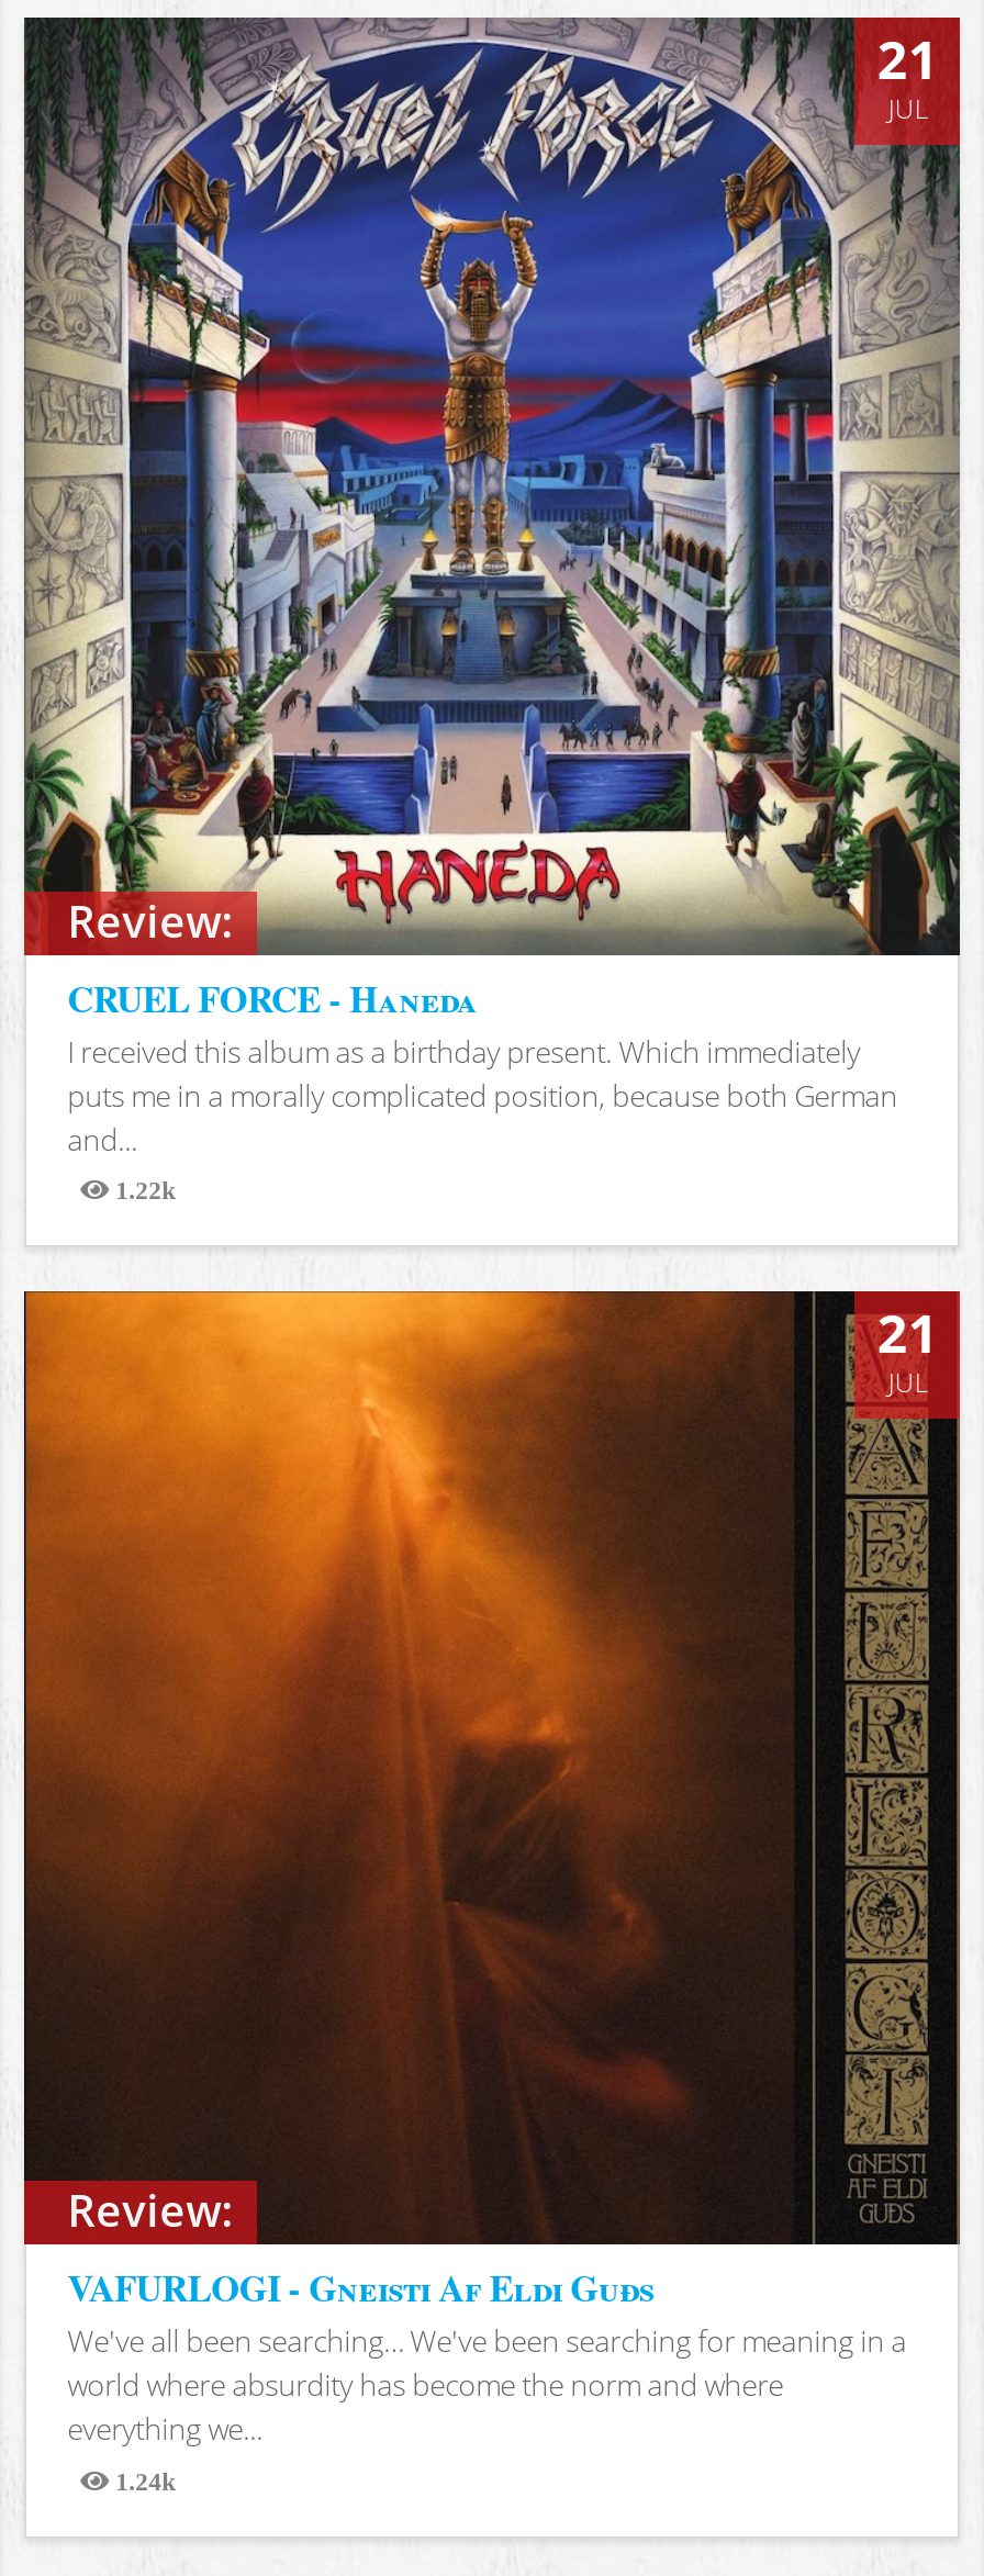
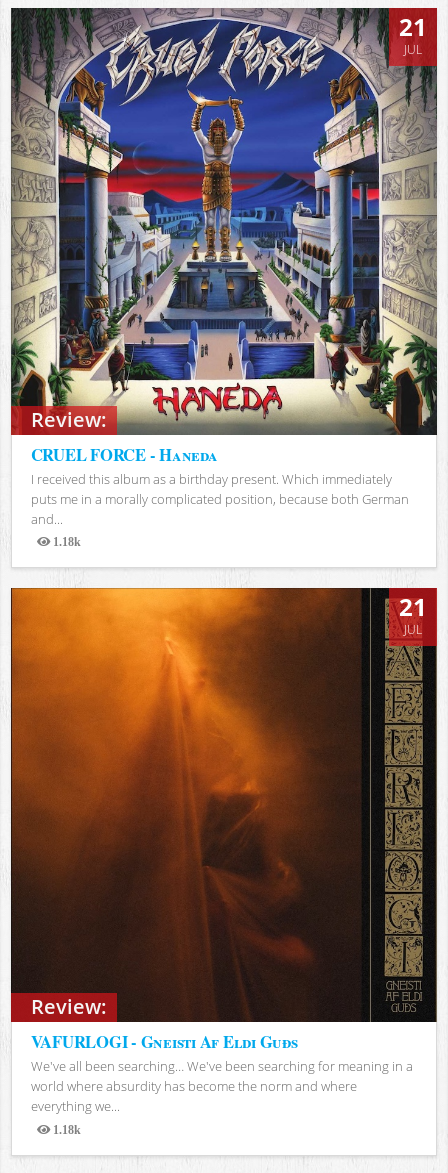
[109,1177,177,1201] 1.22k -> [50,536,81,547] 1.18k
[109,2468,177,2492] 1.24k -> [50,1124,81,1135] 1.18k

